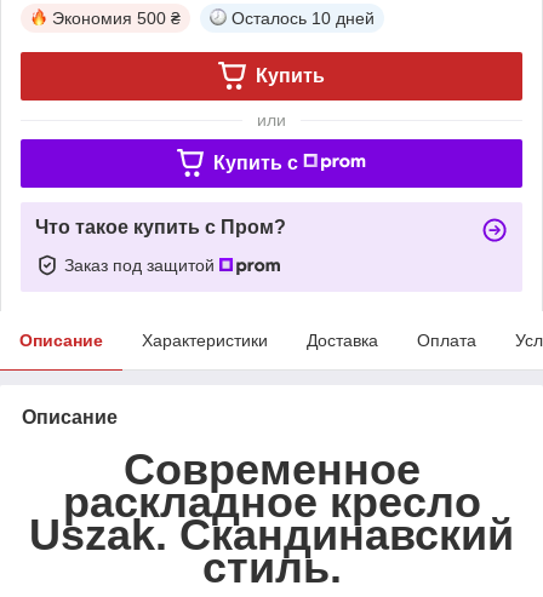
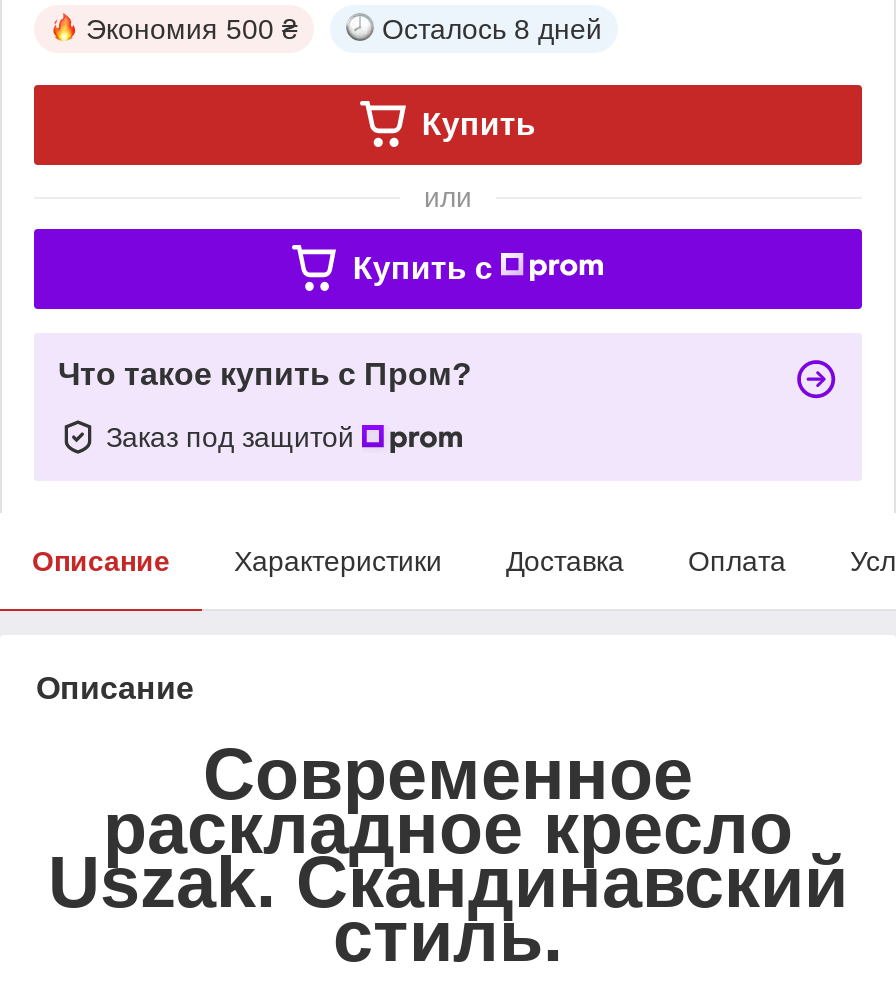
[232,8,375,28] Осталось 10 дней -> [382,13,602,45] Осталось 8 дней

